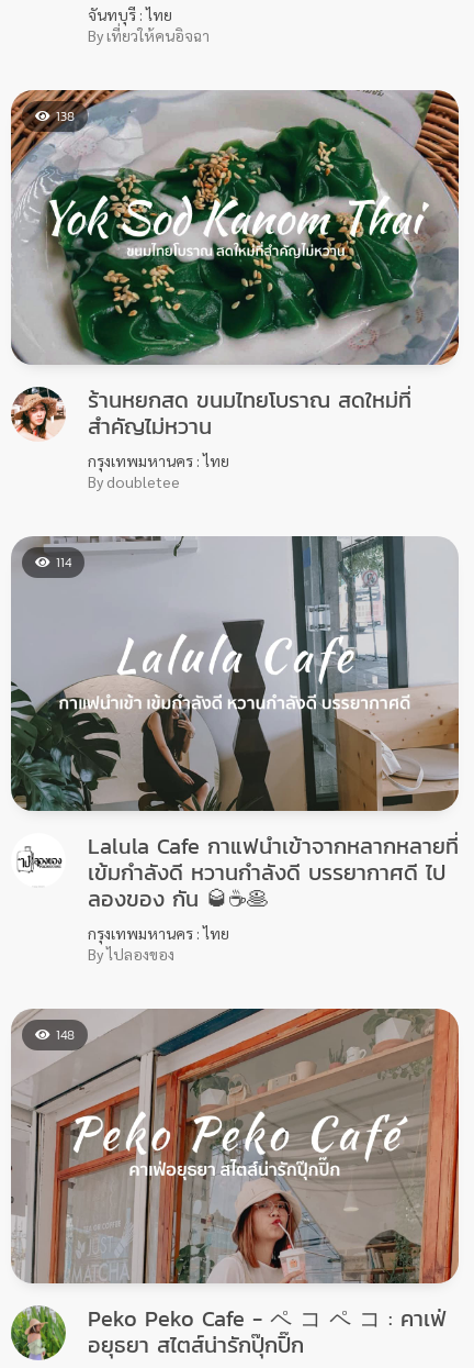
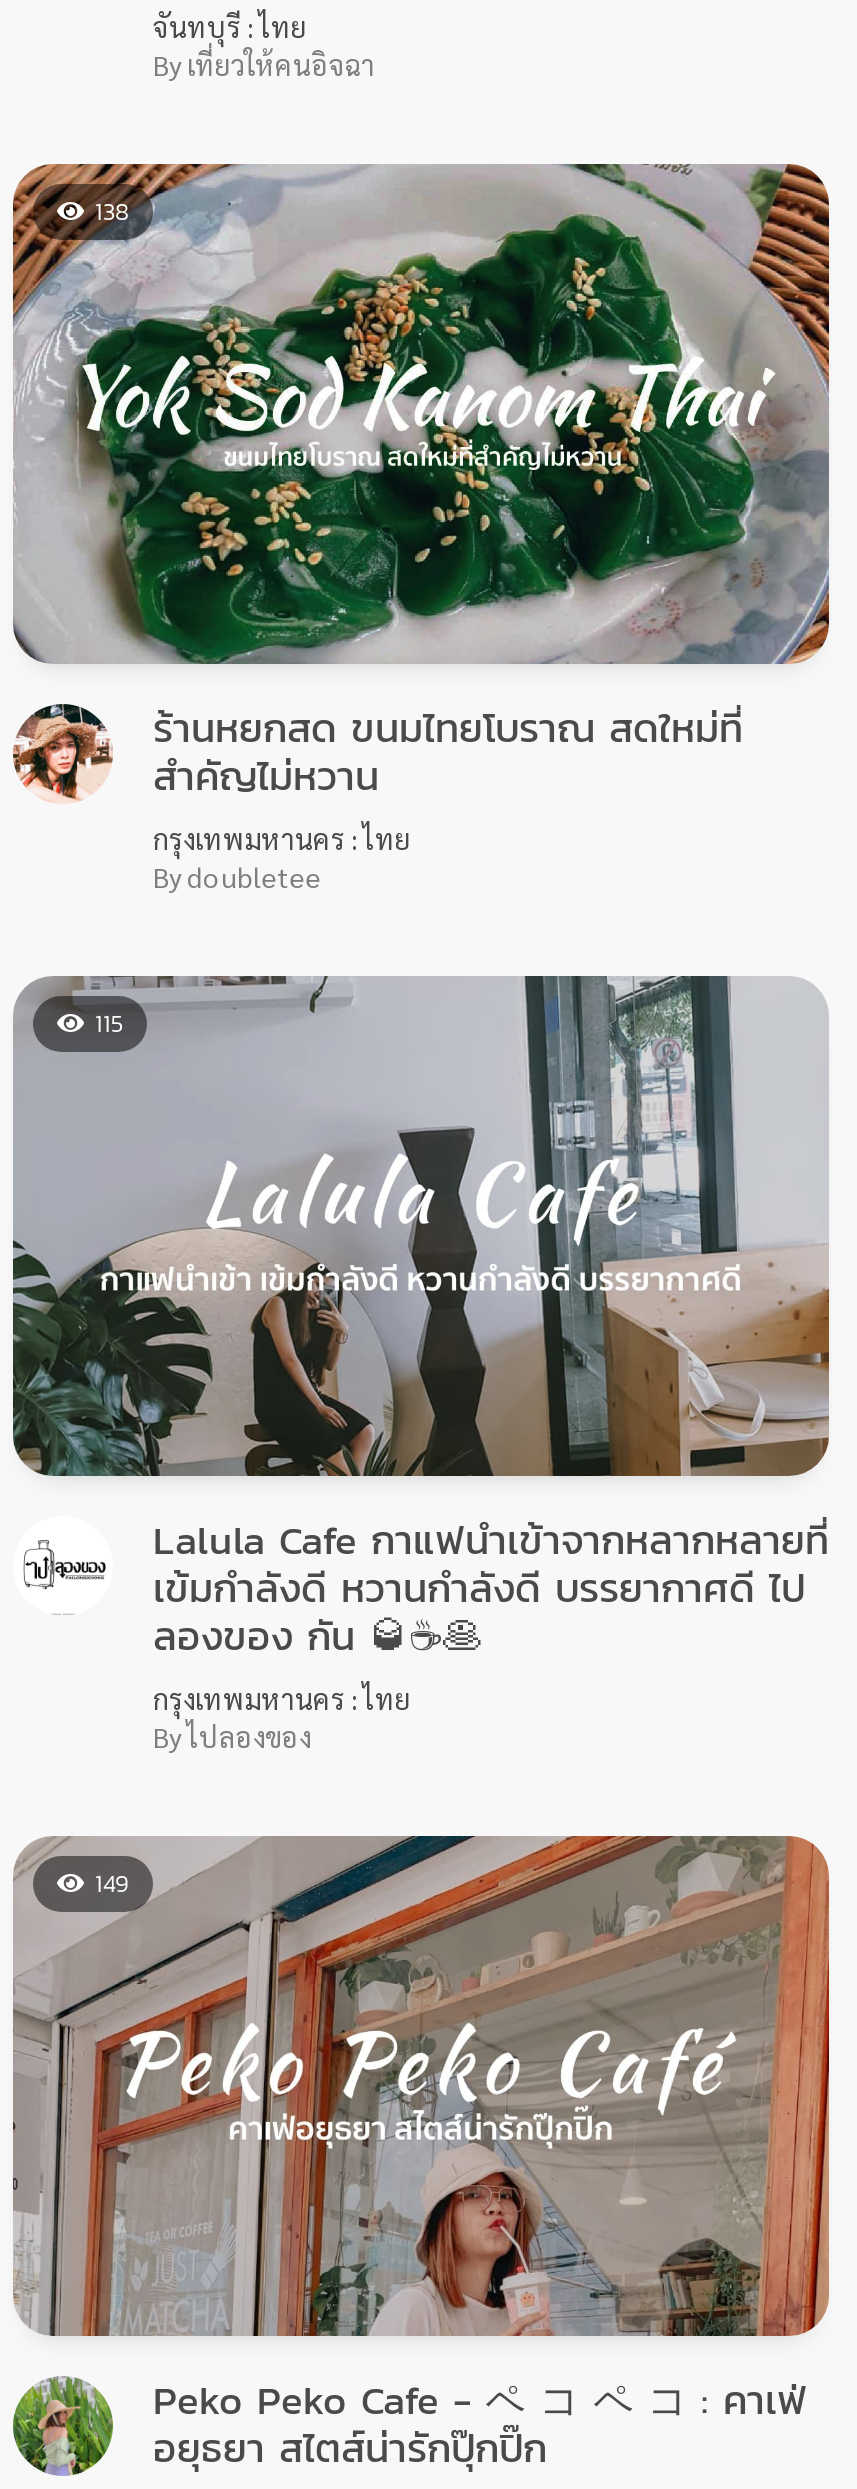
[56,553,71,572] 114 -> [95,1006,123,1042] 115
[56,1025,75,1045] 148 -> [95,1866,129,1902] 149

